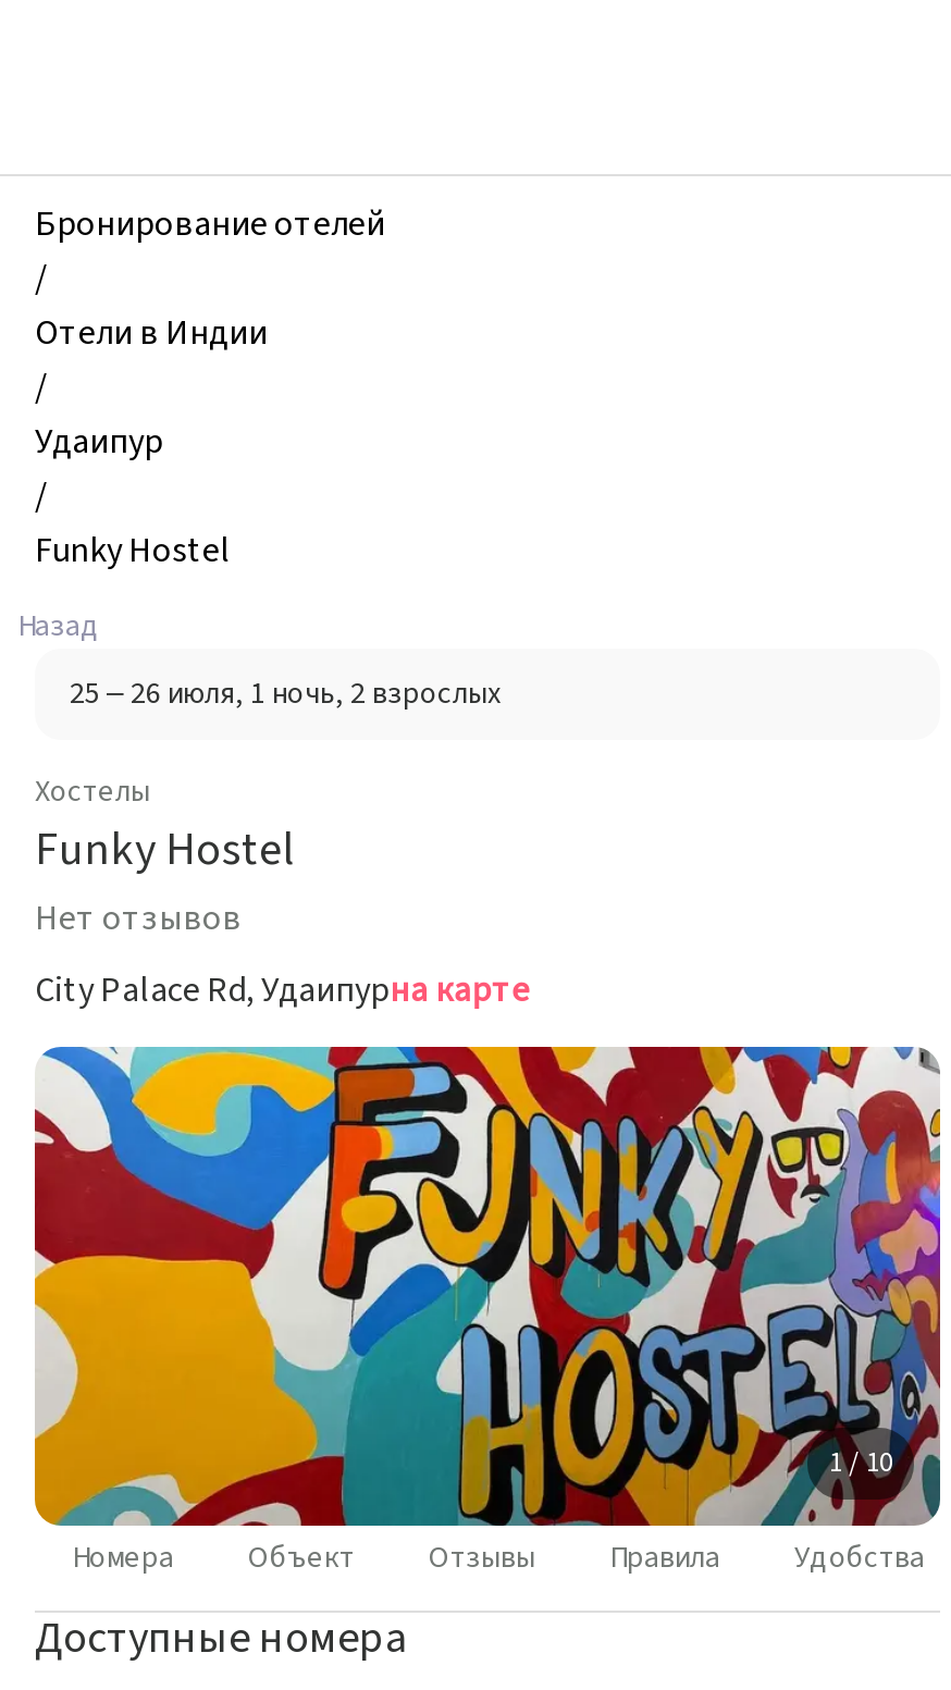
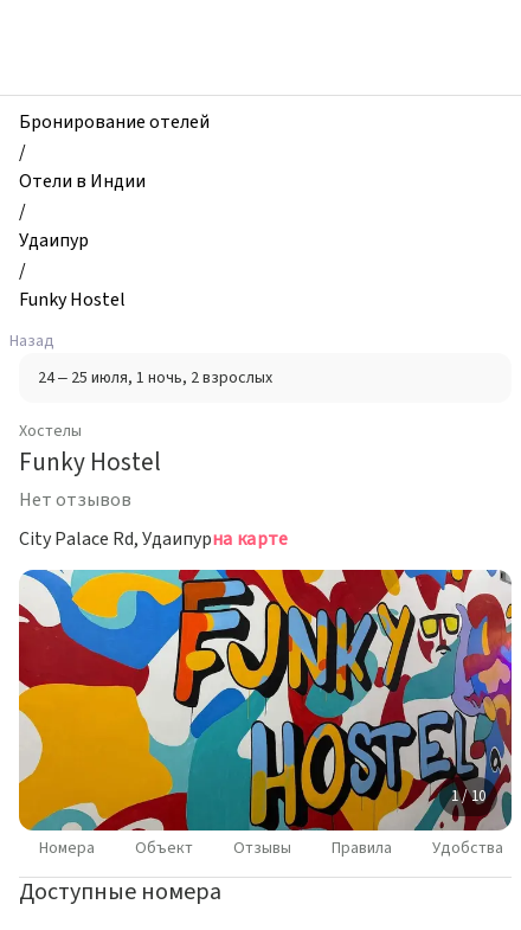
[70,673,501,716] 25 – 26 июля, 1 ночь, 2 взрослых -> [38,366,272,390] 24 – 25 июля, 1 ночь, 2 взрослых

